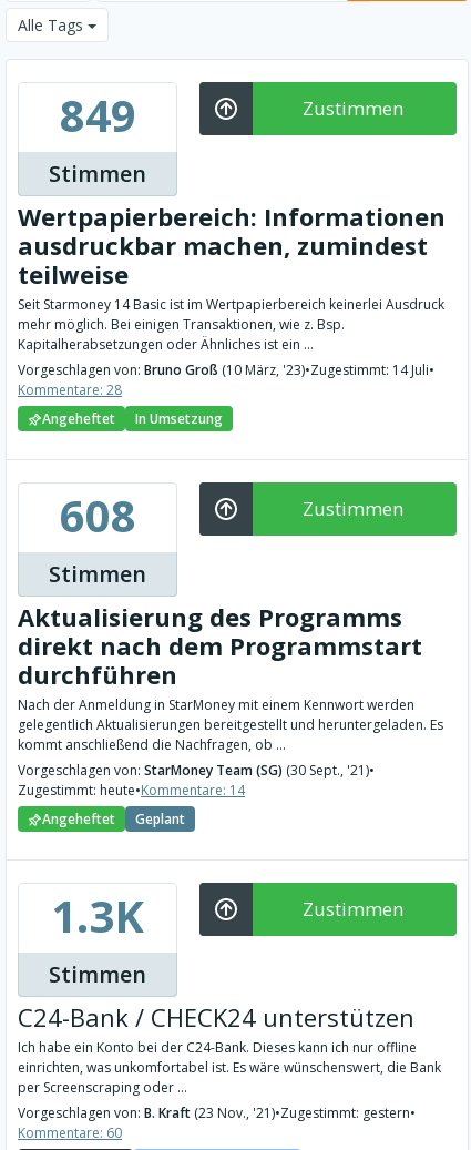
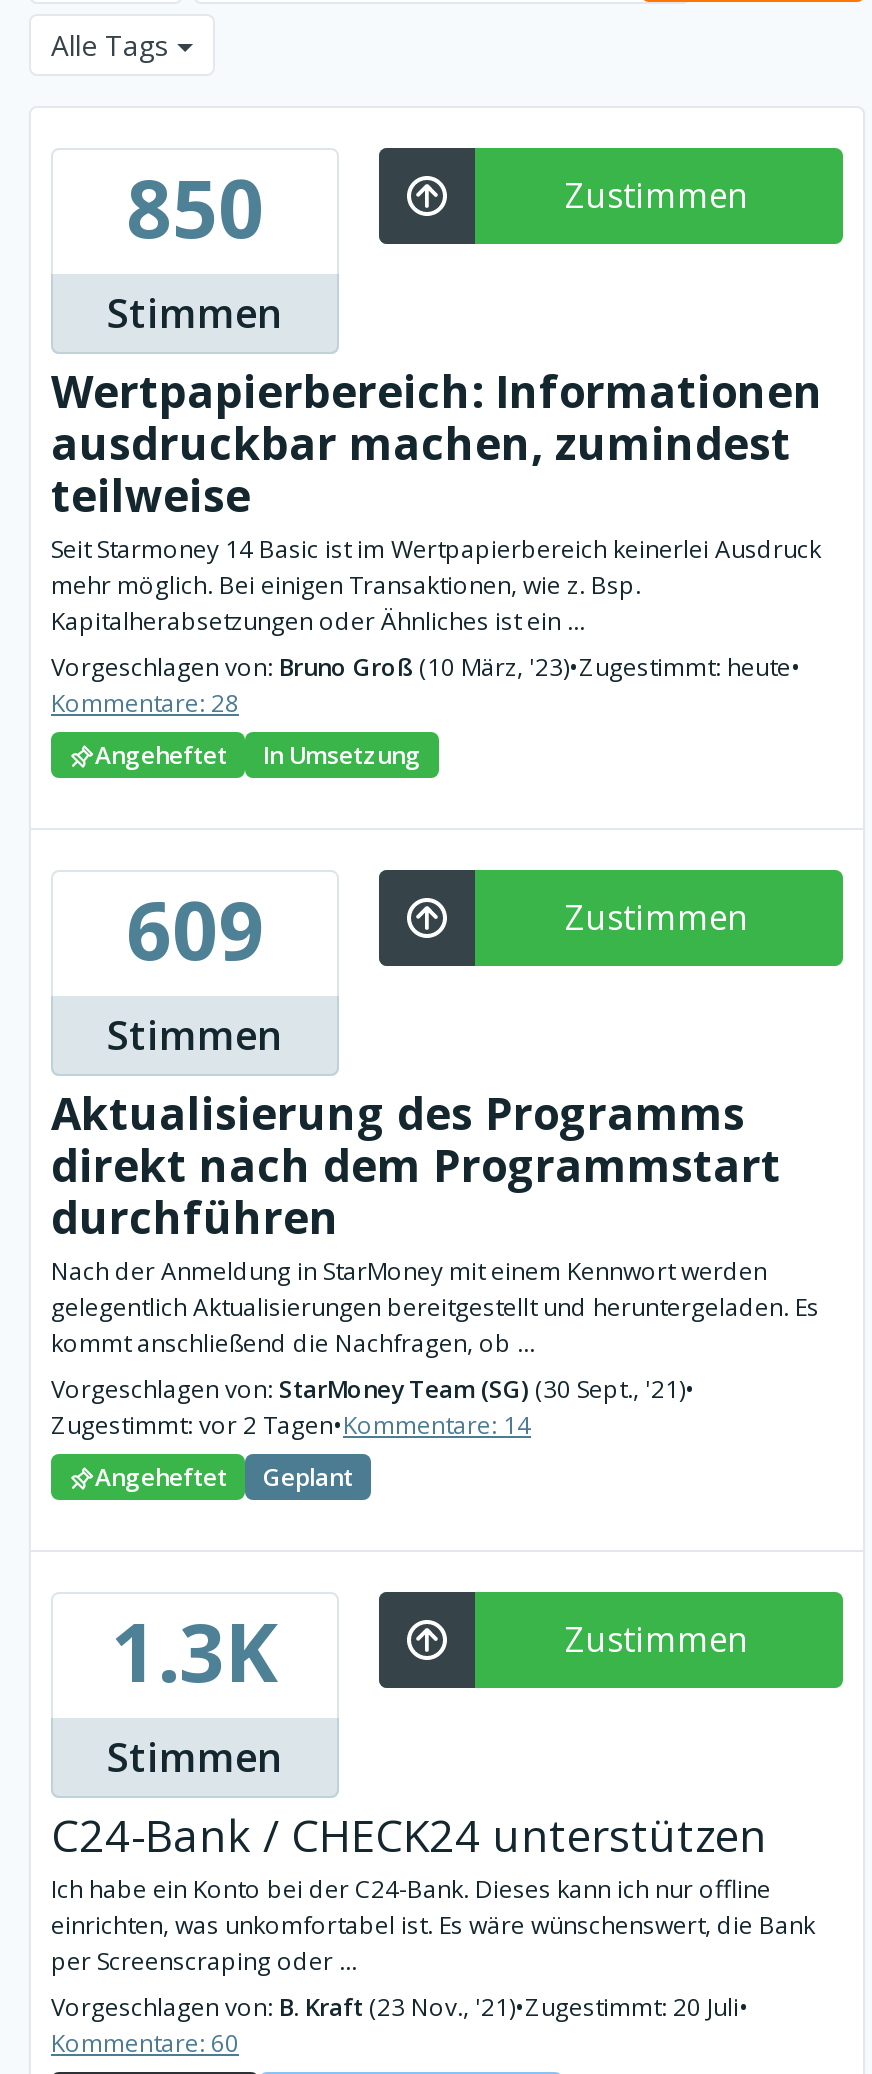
[59,84,136,145] 849 -> [126,152,264,262] 850
[18,360,434,379] Vorgeschlagen von: Bruno Groß (10 März, '23)•Zugestimmt: 14 Juli• -> [51,650,801,684] Vorgeschlagen von: Bruno Groß (10 März, '23)•Zugestimmt: heute•
[59,485,136,546] 608 -> [126,874,264,984] 609
[18,781,245,800] Zugestimmt: heute•Kommentare: 14 -> [51,1408,531,1442] Zugestimmt: vor 2 Tagen•Kommentare: 14
[18,1103,416,1122] Vorgeschlagen von: B. Kraft (23 Nov., '21) •Zugestimmt: gestern• -> [51,1990,749,2024] Vorgeschlagen von: B. Kraft (23 Nov., '21) •Zugestimmt: 20 Juli•

